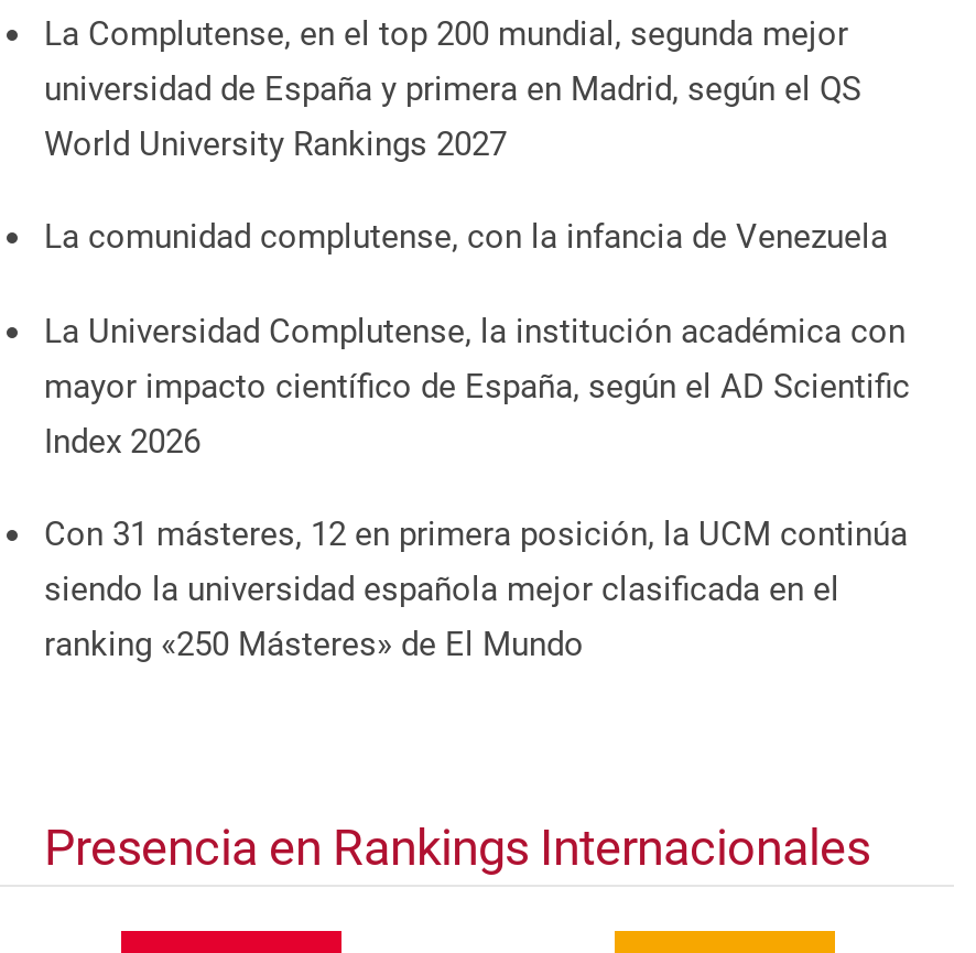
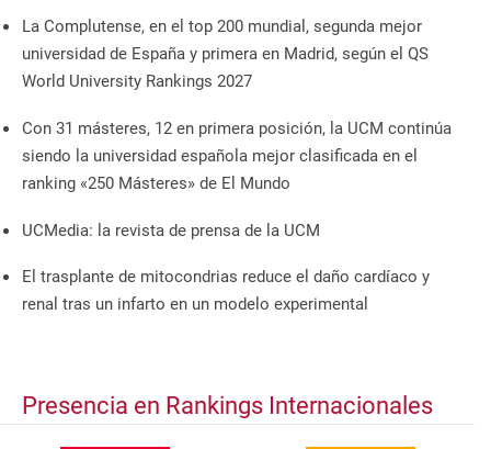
[44,217,910,461] La comunidad complutense, con la infancia de Venezuela | La Universidad Complutense, la institución académica con | mayor impacto científico de España, según el AD Scientific | Index 2026 -> none
moved [44,515,908,665] -> [22,119,452,193]: Con 31 másteres, 12 en primera posición, la UCM continúa | siendo la universidad española mejor clasificada en el | ranking «250 Másteres» de El Mundo
none -> [22,220,430,314] UCMedia: la revista de prensa de la UCM | El trasplante de mitocondrias reduce el daño cardíaco y | renal tras un infarto en un modelo experimental

